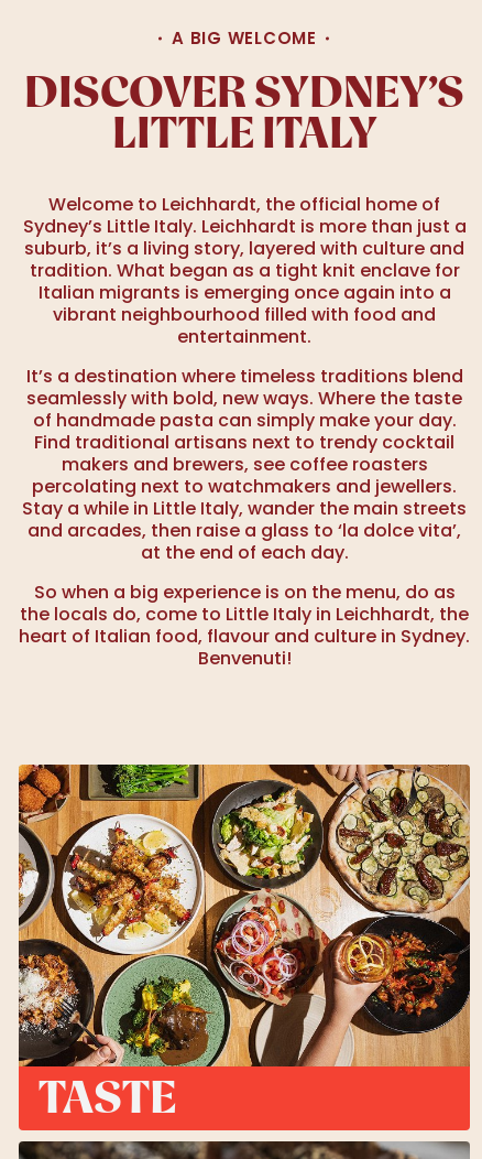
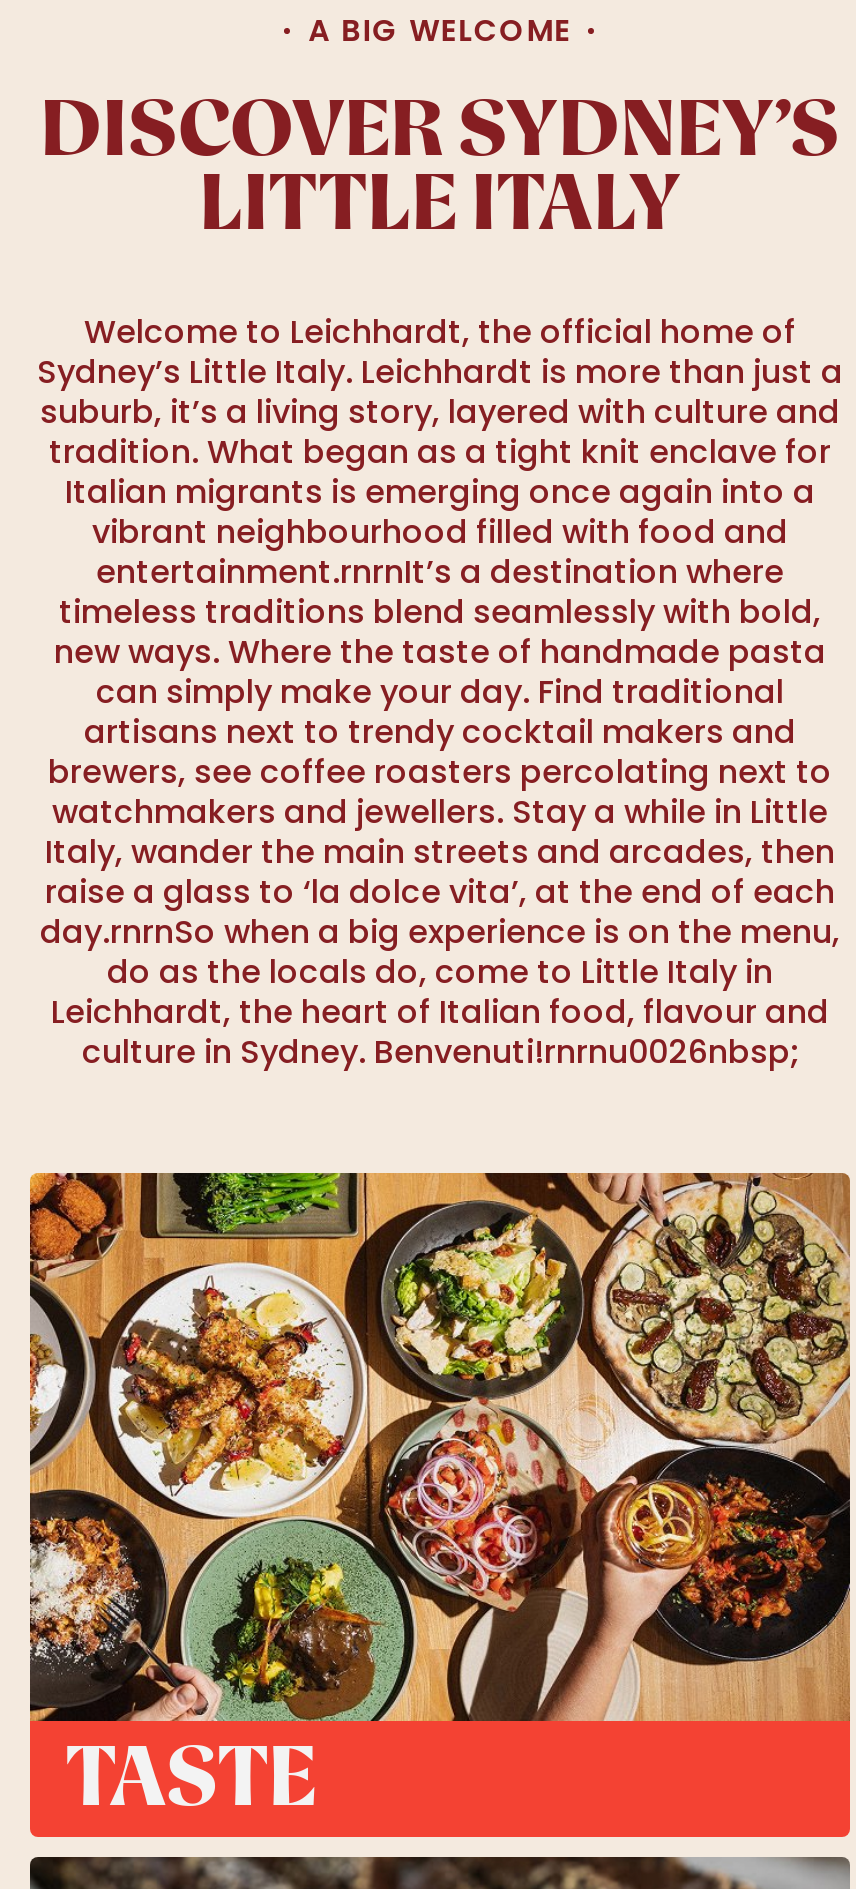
[19,324,470,671] entertainment. | It’s a destination where timeless traditions blend | seamlessly with bold, new ways. Where the taste | of handmade pasta can simply make your day. | Find traditional artisans next to trendy cocktail | makers and brewers, see coffee roasters | percolating next to watchmakers and jewellers. | Stay a while in Little Italy, wander the main streets | and arcades, then raise a glass to ‘la dolce vita’, | at the end of each day. | So when a big experience is on the menu, do as | the locals do, come to Little Italy in Leichhardt, the | heart of Italian food, flavour and culture in Sydney. | Benvenuti! -> [40,549,840,1075] entertainment.rnrnIt’s a destination where | timeless traditions blend seamlessly with bold, | new ways. Where the taste of handmade pasta | can simply make your day. Find traditional | artisans next to trendy cocktail makers and | brewers, see coffee roasters percolating next to | watchmakers and jewellers. Stay a while in Little | Italy, wander the main streets and arcades, then | raise a glass to ‘la dolce vita’, at the end of each | day.rnrnSo when a big experience is on the menu, | do as the locals do, come to Little Italy in | Leichhardt, the heart of Italian food, flavour and | culture in Sydney. Benvenuti!rnrnu0026nbsp;

